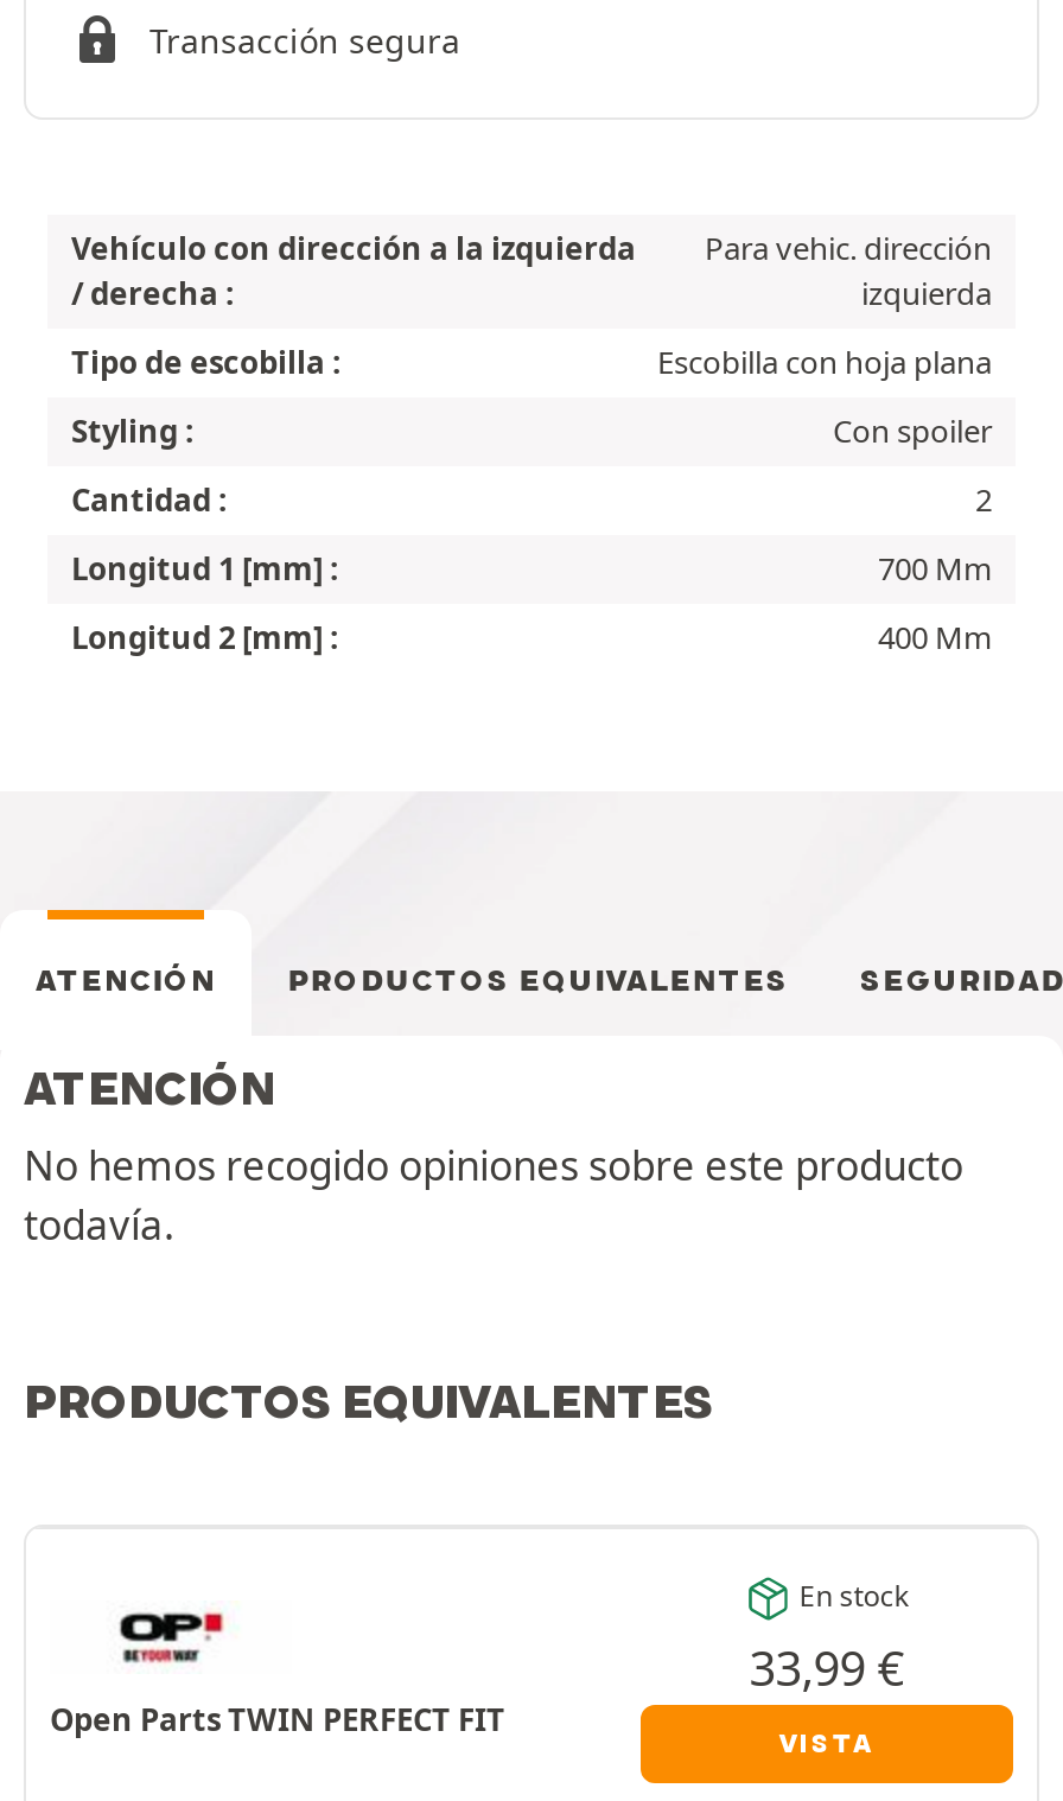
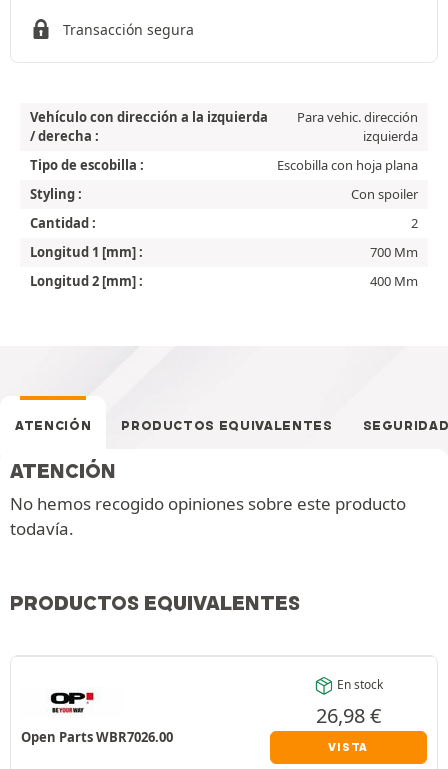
[749,1635,904,1699] 33,99 € -> [316,701,381,728] 26,98 €
[50,1698,505,1740] Open Parts TWIN PERFECT FIT -> [21,728,173,746] Open Parts WBR7026.00

